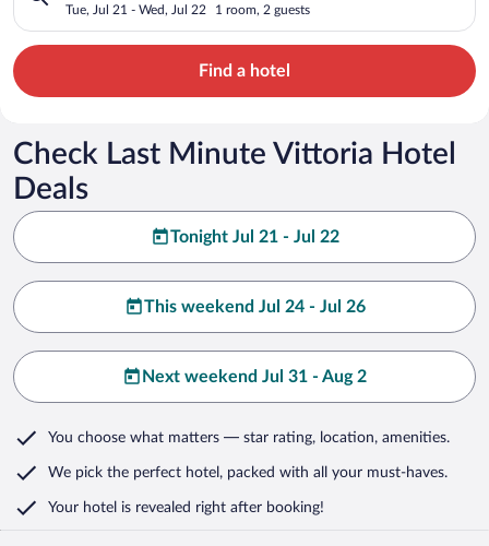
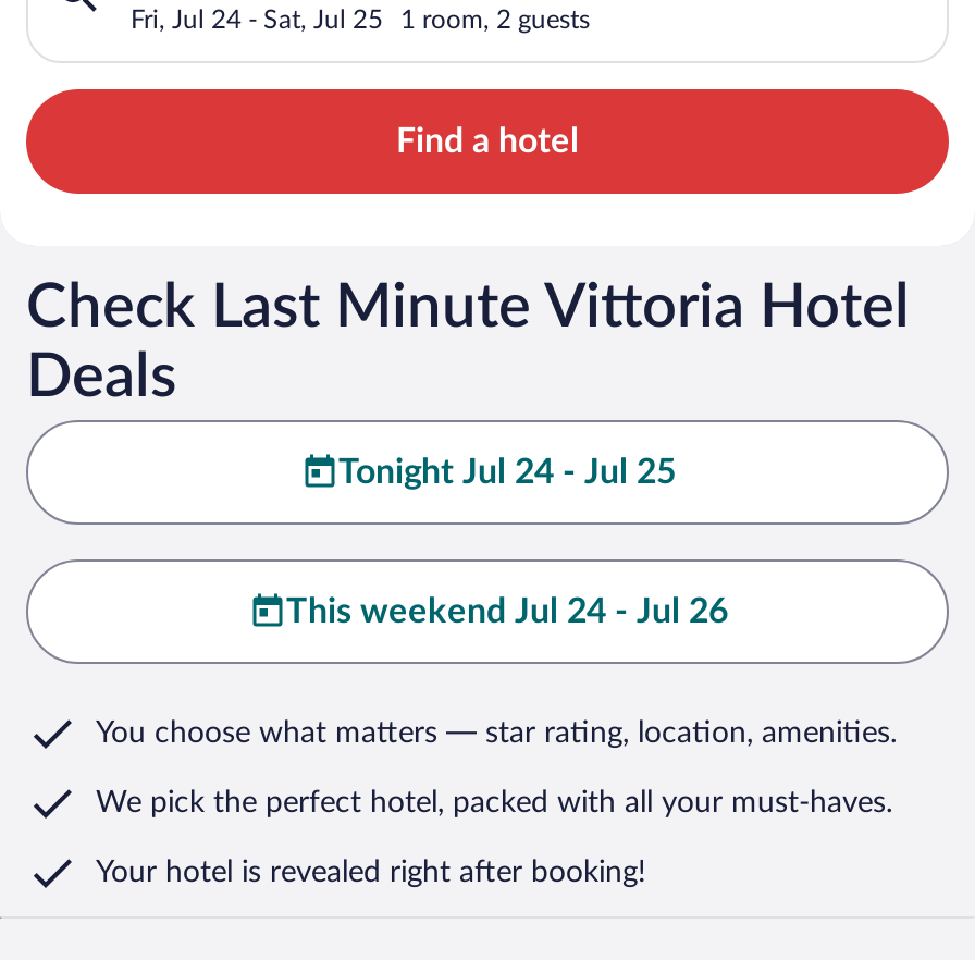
[65,3,206,16] Tue, Jul 21 - Wed, Jul 22 -> [131,6,383,32] Fri, Jul 24 - Sat, Jul 25
[170,228,339,245] Tonight Jul 21 - Jul 22 -> [338,454,676,489] Tonight Jul 24 - Jul 25
[142,368,367,385] Next weekend Jul 31 - Aug 2 -> none

